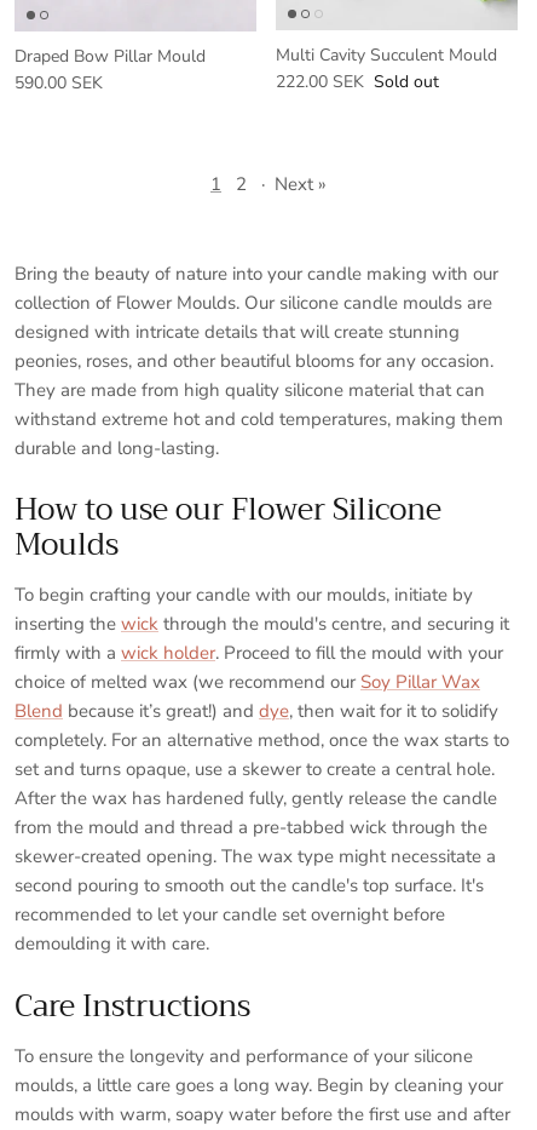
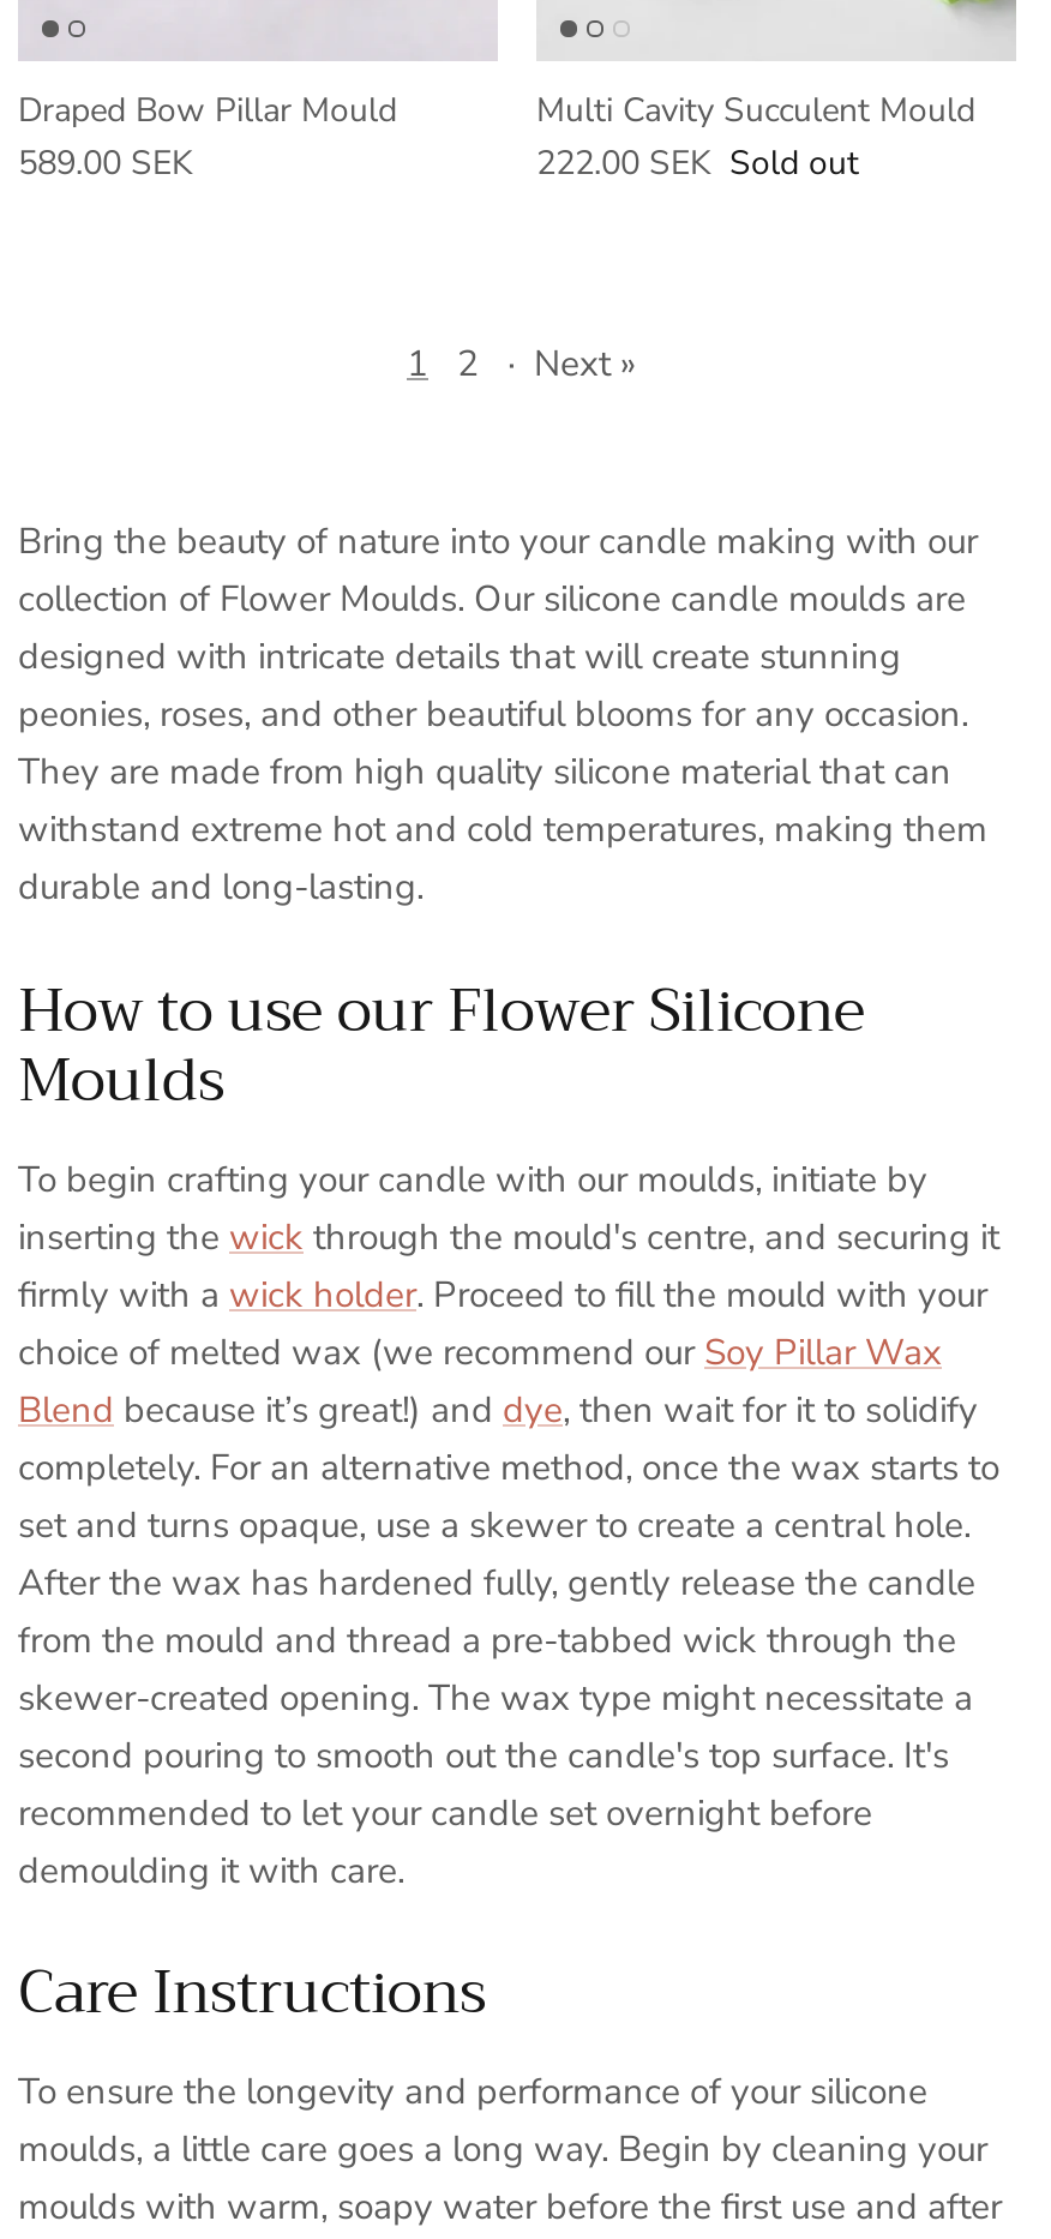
[15,71,103,94] 590.00 SEK -> [18,140,193,186] 589.00 SEK

